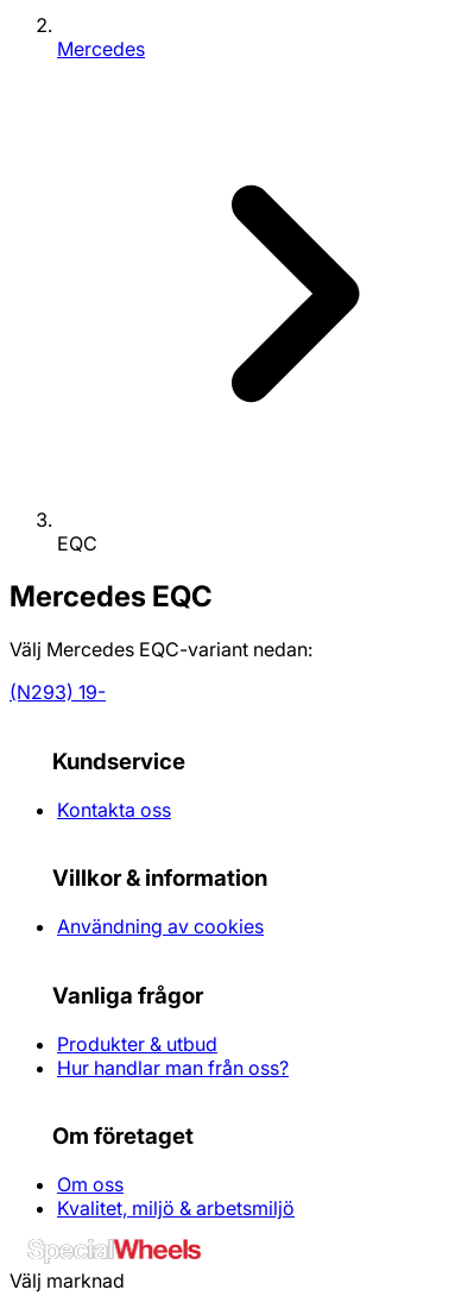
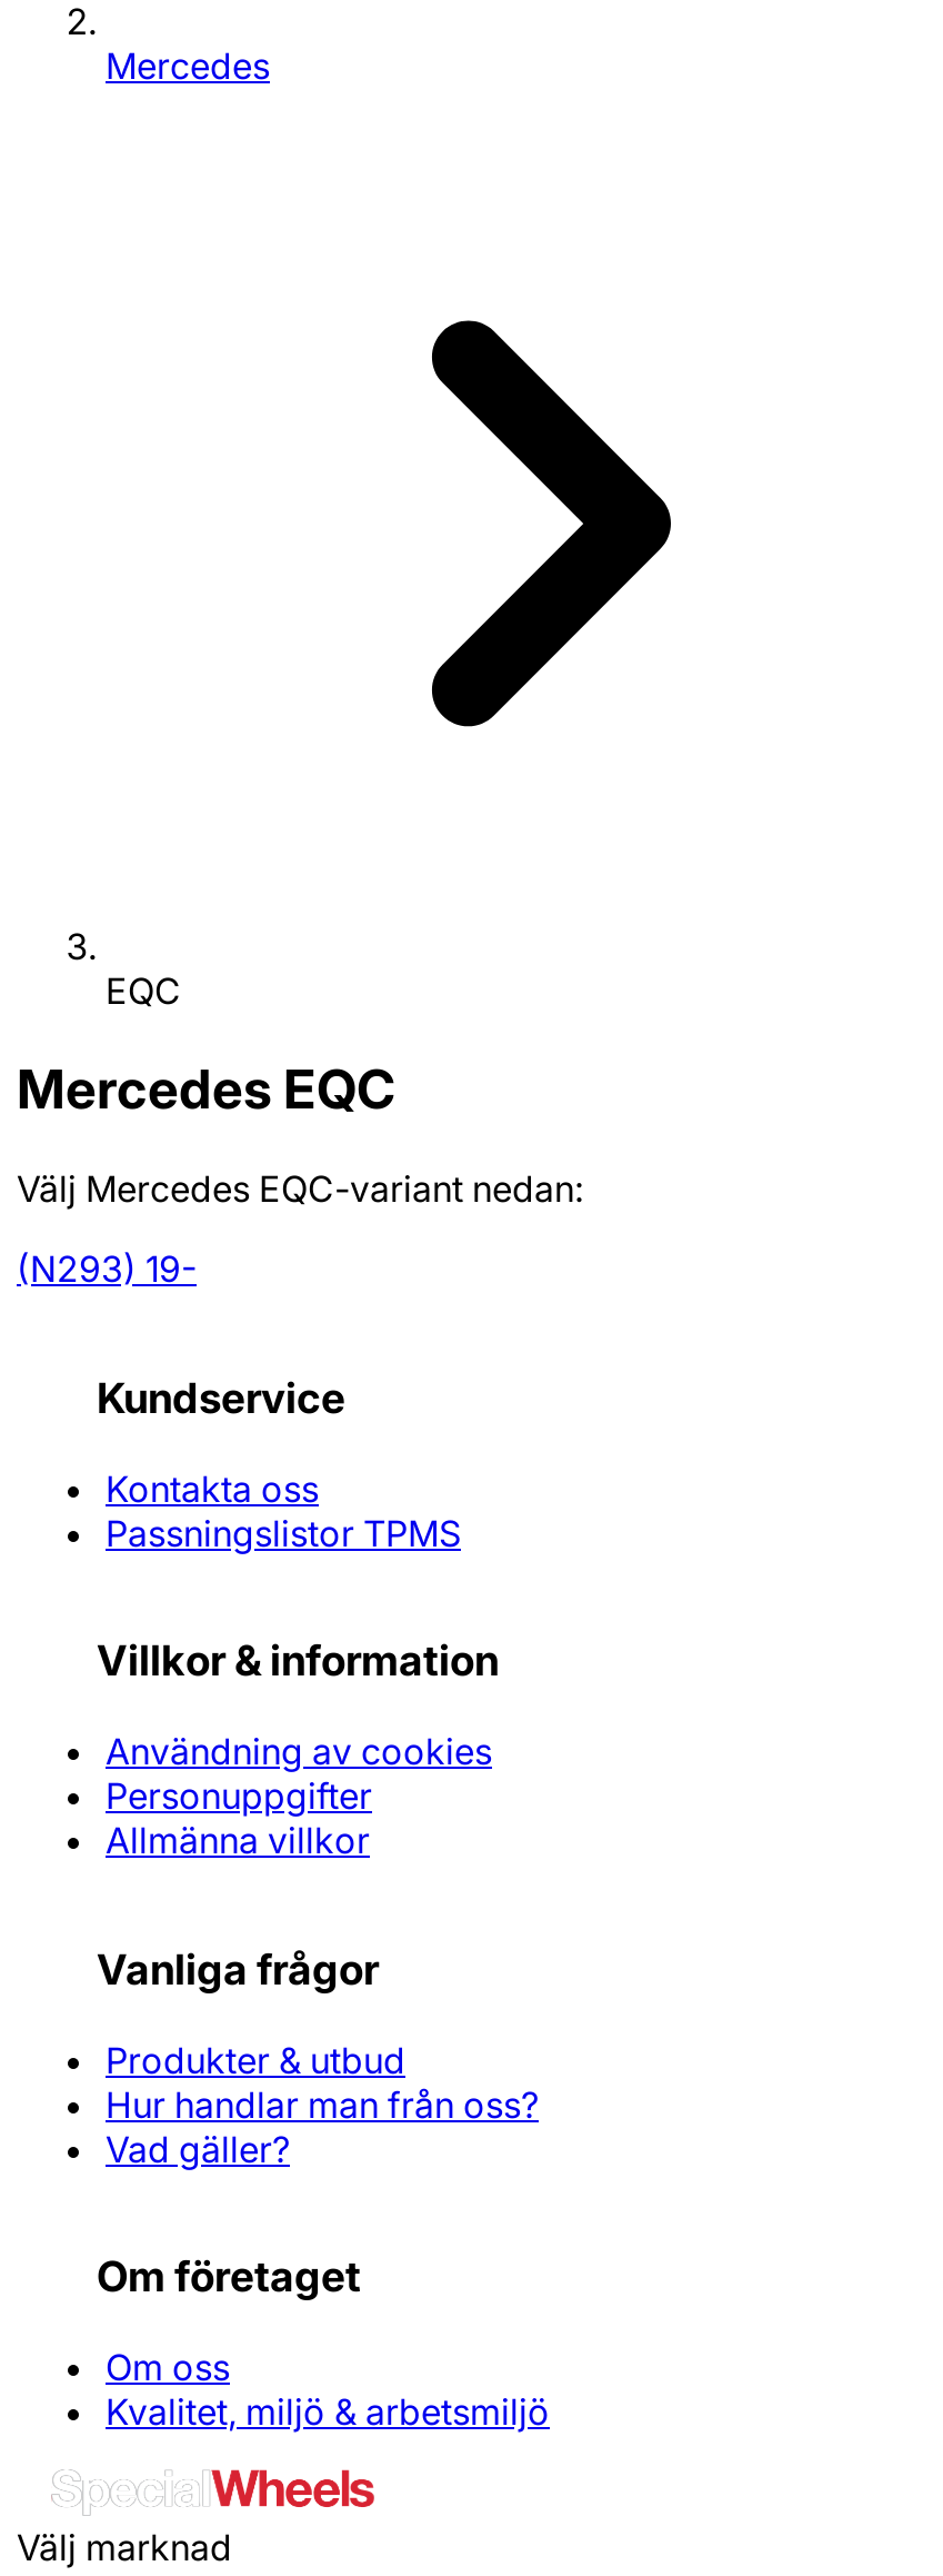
none -> [106,1510,461,1555] Passningslistor TPMS
none -> [106,1774,372,1863] Personuppgifter | Allmänna villkor
none -> [106,2126,290,2170] Vad gäller?

